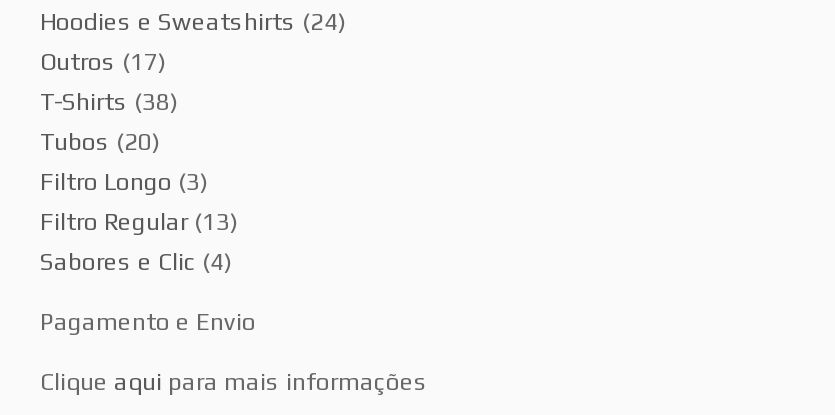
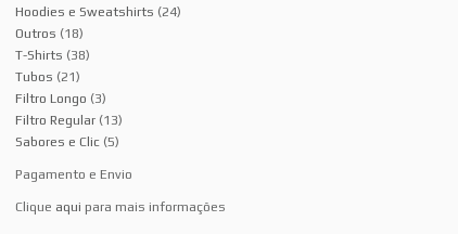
[40,49,166,77] Outros (17) -> [15,26,84,41] Outros (18)
[40,129,160,157] Tubos (20) -> [15,70,80,85] Tubos (21)
[40,249,232,277] Sabores e Clic (4) -> [15,135,119,150] Sabores e Clic (5)

